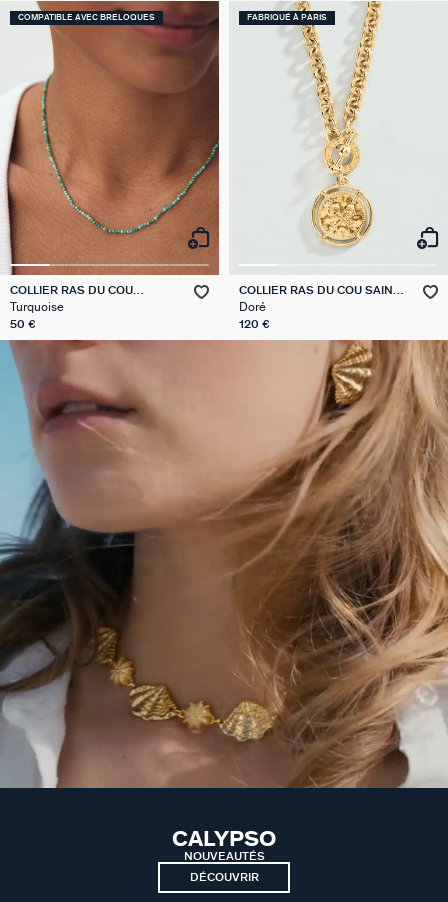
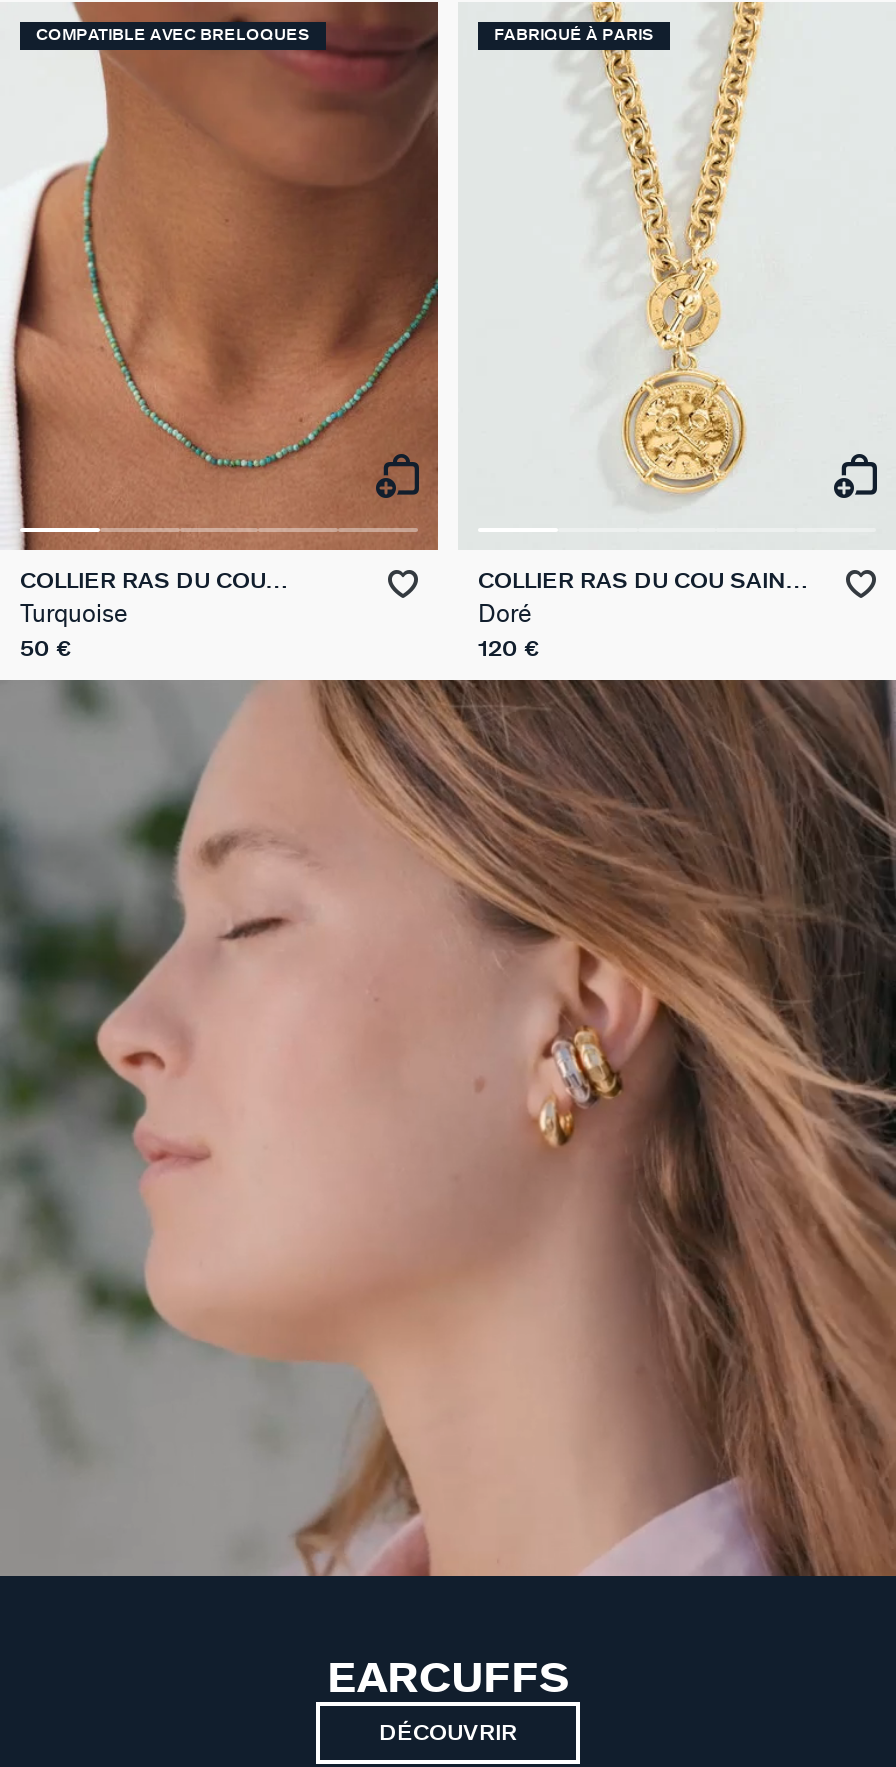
[3,339,445,862] [image] | CALYPSO | NOUVEAUTÉS -> [6,678,890,1700] [image] | EARCUFFS

